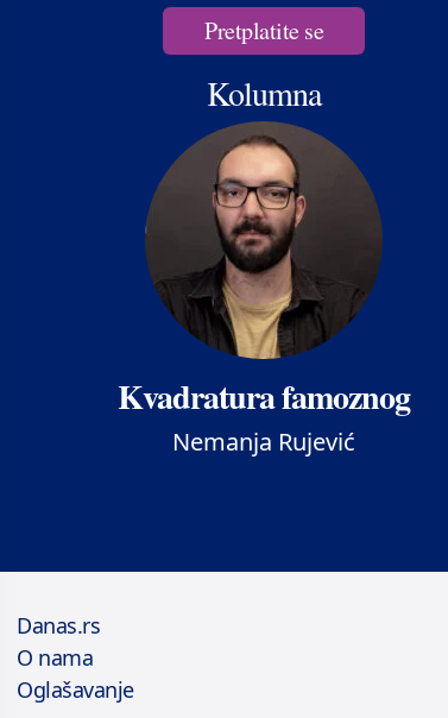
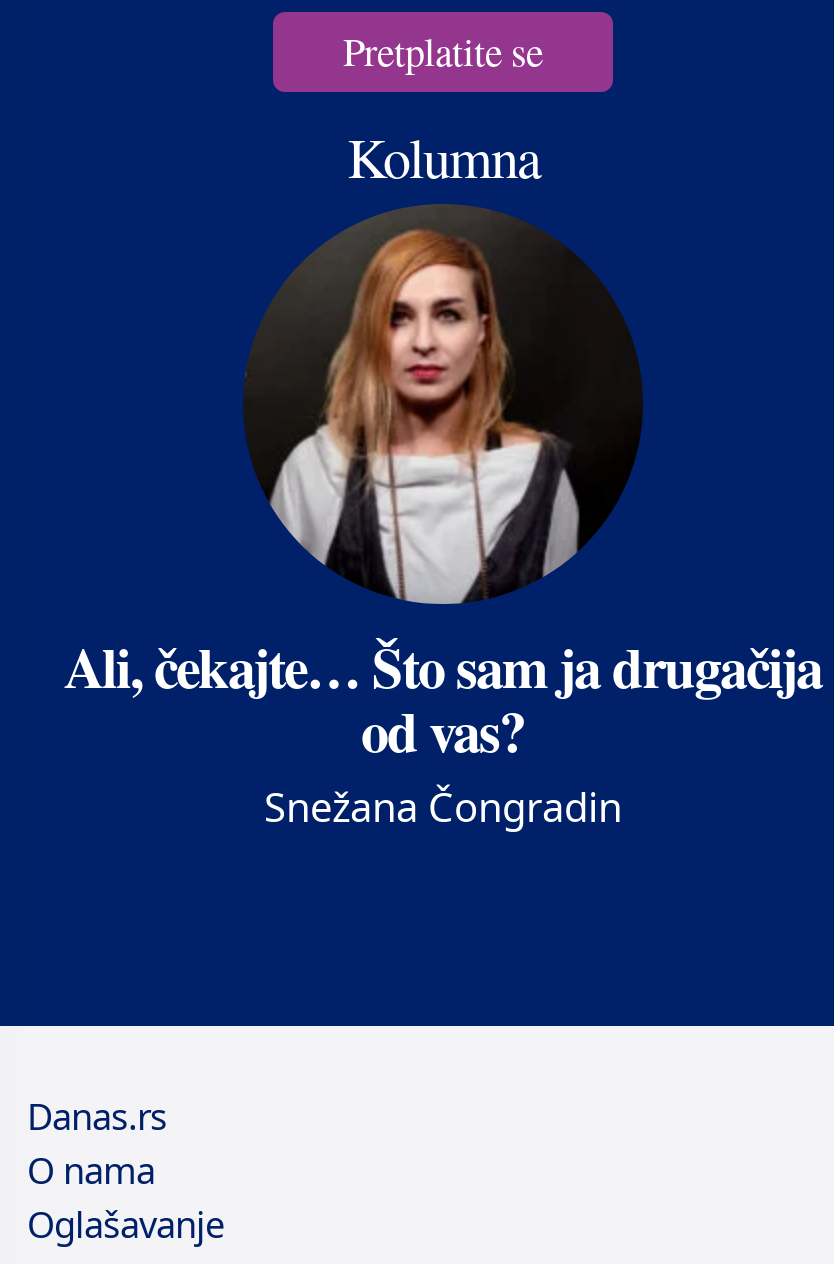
[118,130,410,457] [image] | Kvadratura famoznog | Nemanja Rujević -> [64,219,822,835] [image] | Ali, čekajte… Što sam ja drugačija | od vas? | Snežana Čongradin

